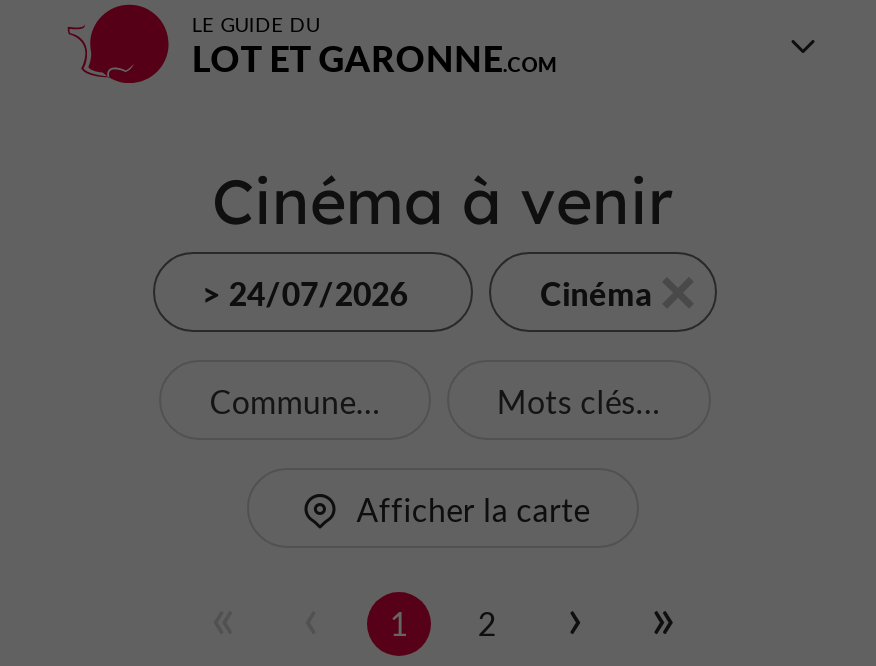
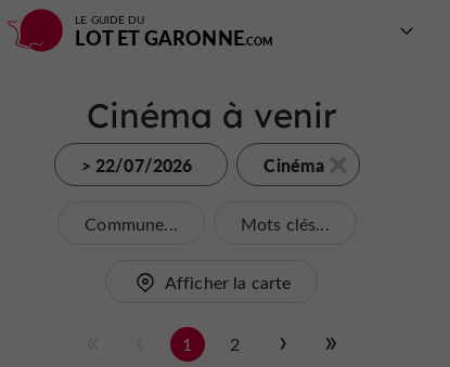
[202,270,408,316] > 24/07/2026 -> [81,153,192,178] > 22/07/2026

